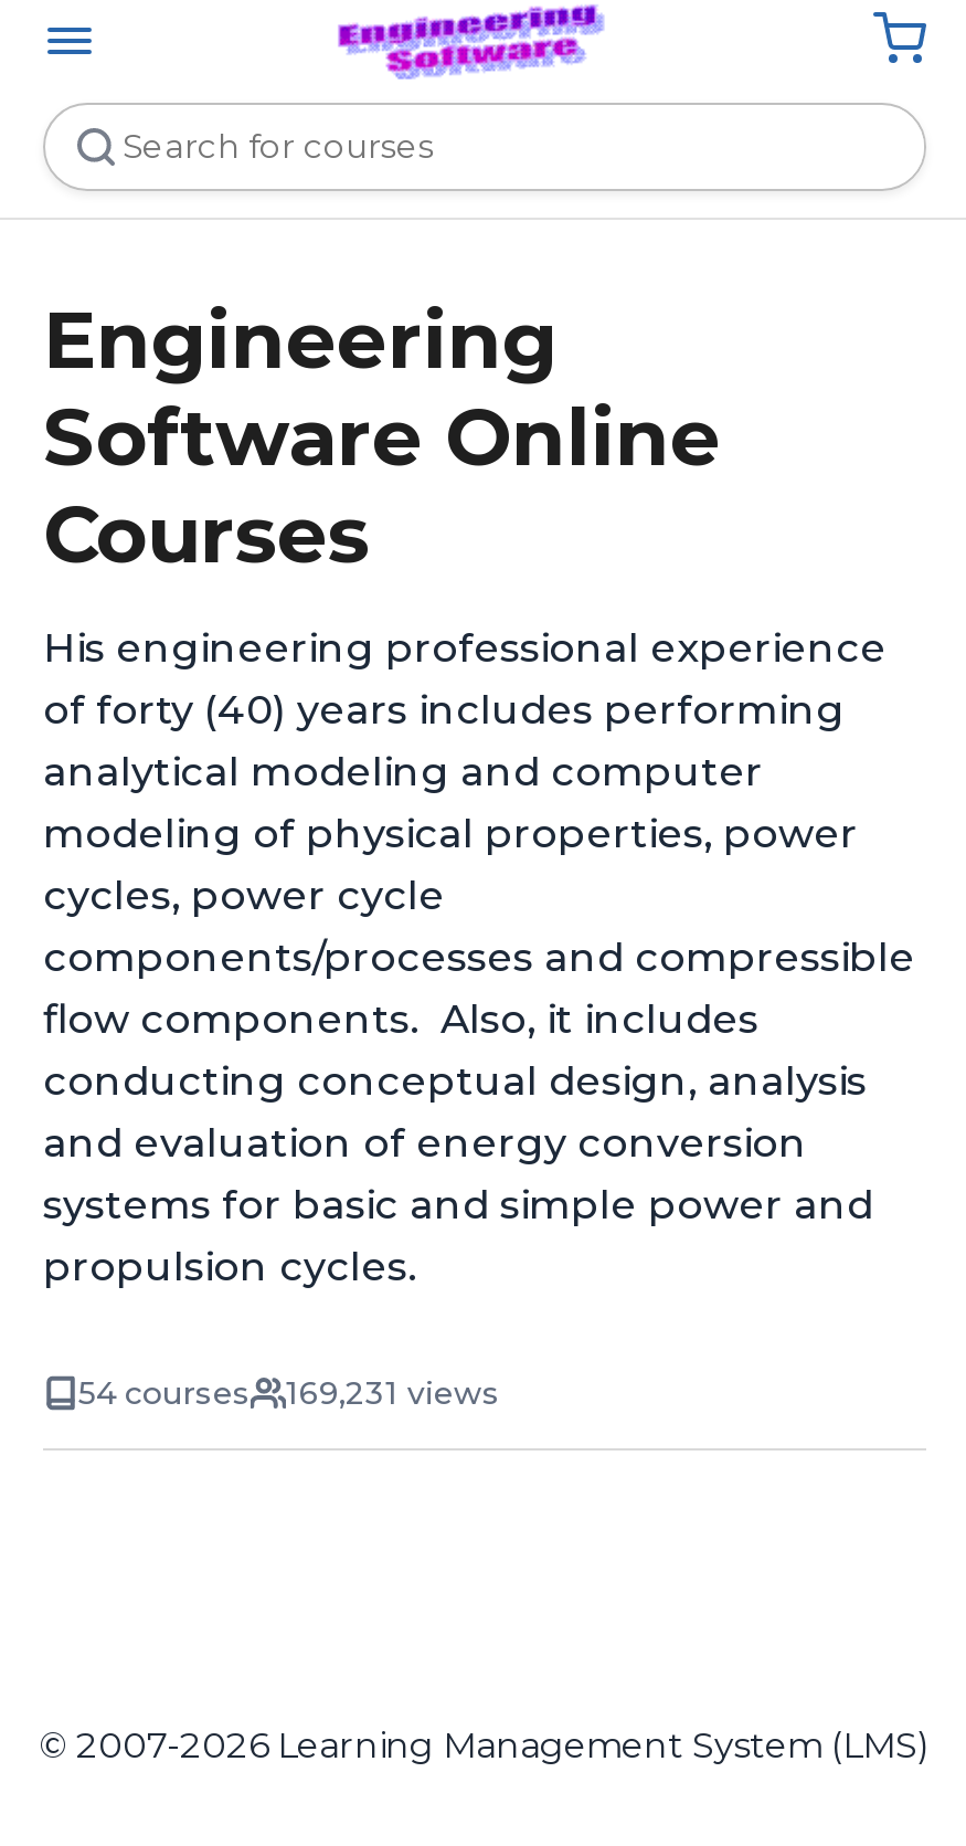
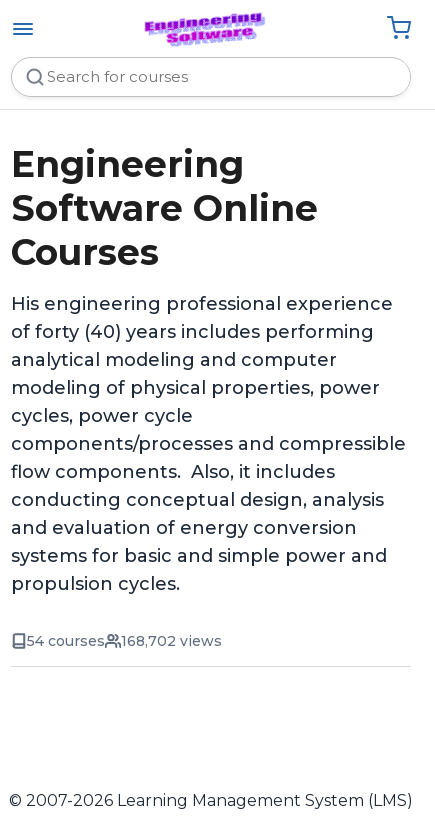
[78,1372,500,1412] 54 courses 169,231 views -> [27,631,222,649] 54 courses 168,702 views

